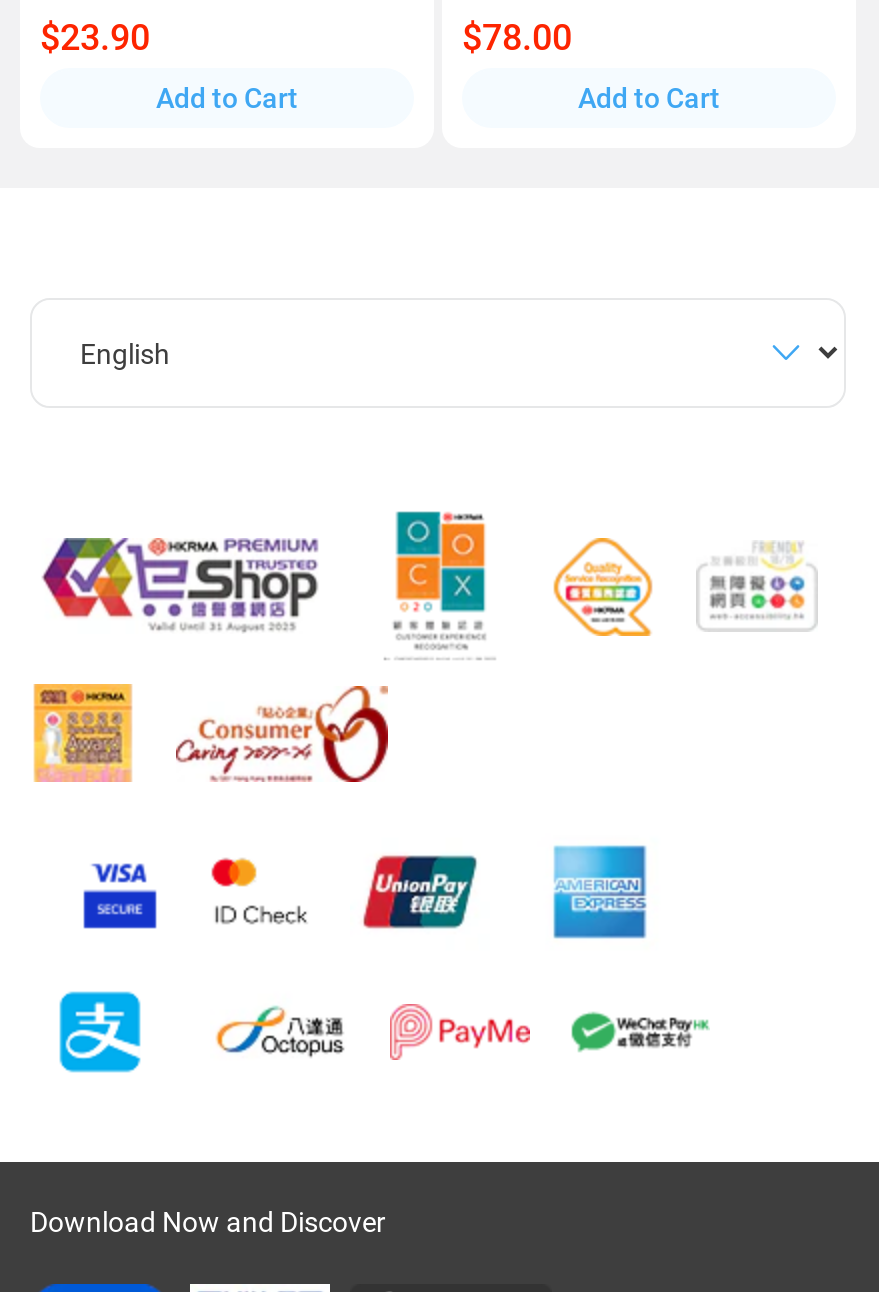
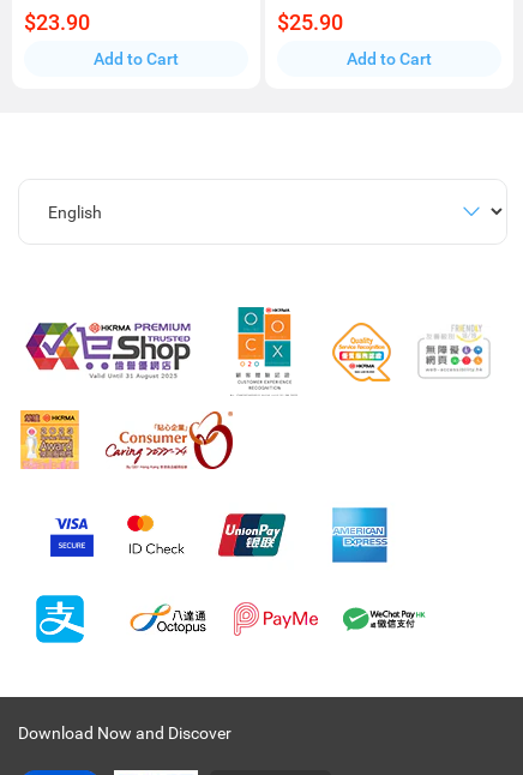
[462,16,572,58] $78.00 -> [277,10,343,35] $25.90

